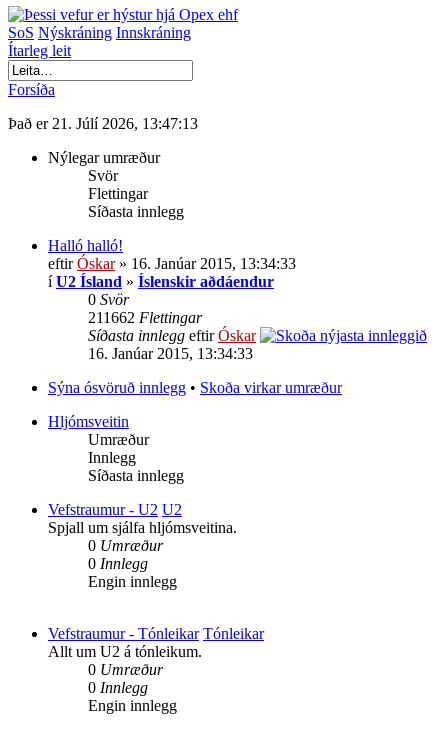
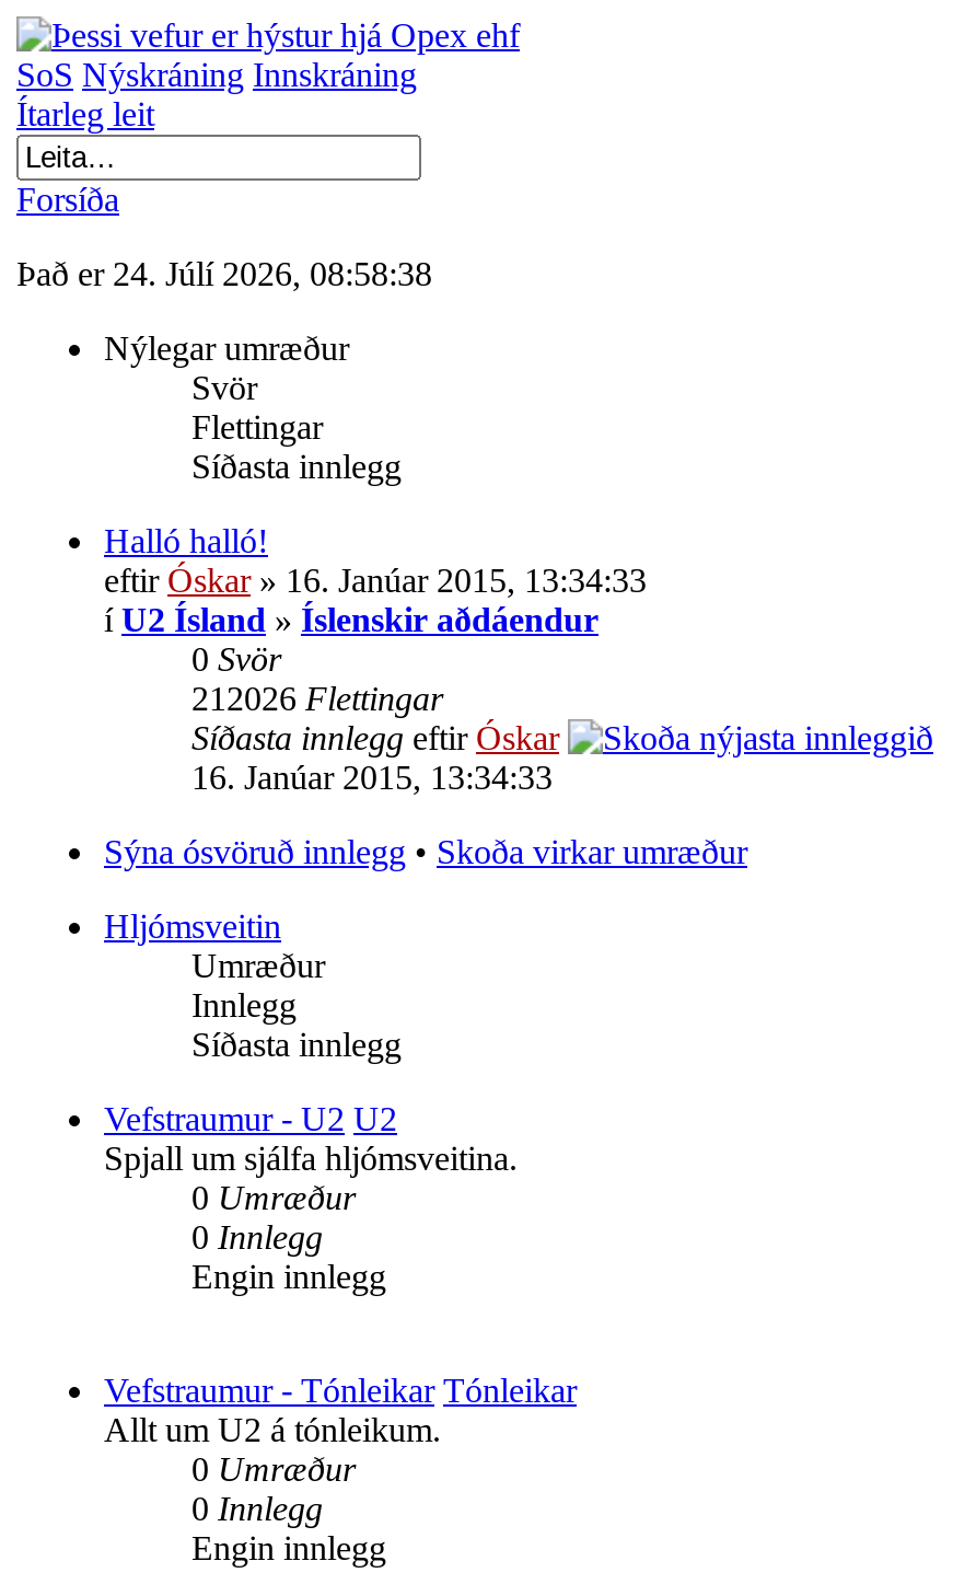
[8,115,198,132] Það er 21. Júlí 2026, 13:47:13 -> [16,255,432,292] Það er 24. Júlí 2026, 08:58:38
[88,309,202,326] 211662 Flettingar -> [191,680,443,717] 212026 Flettingar

